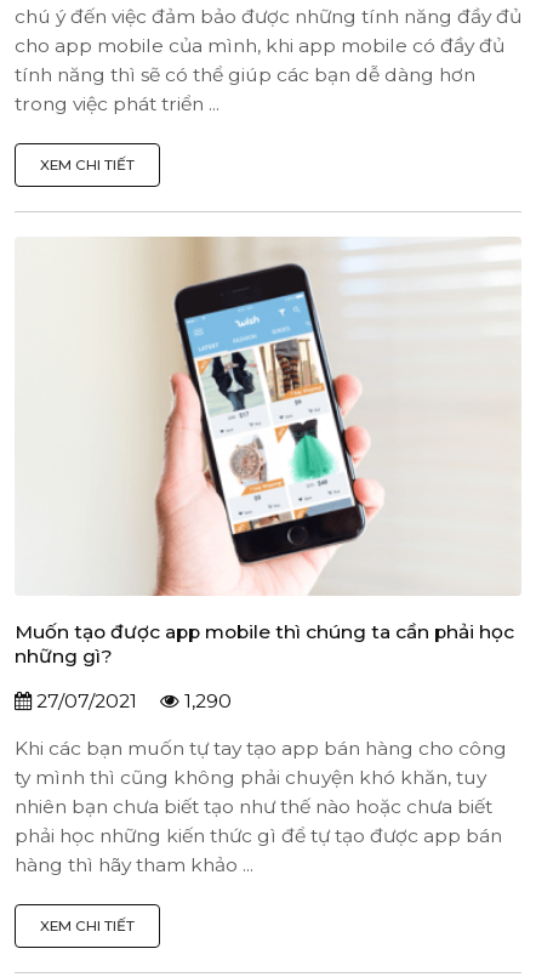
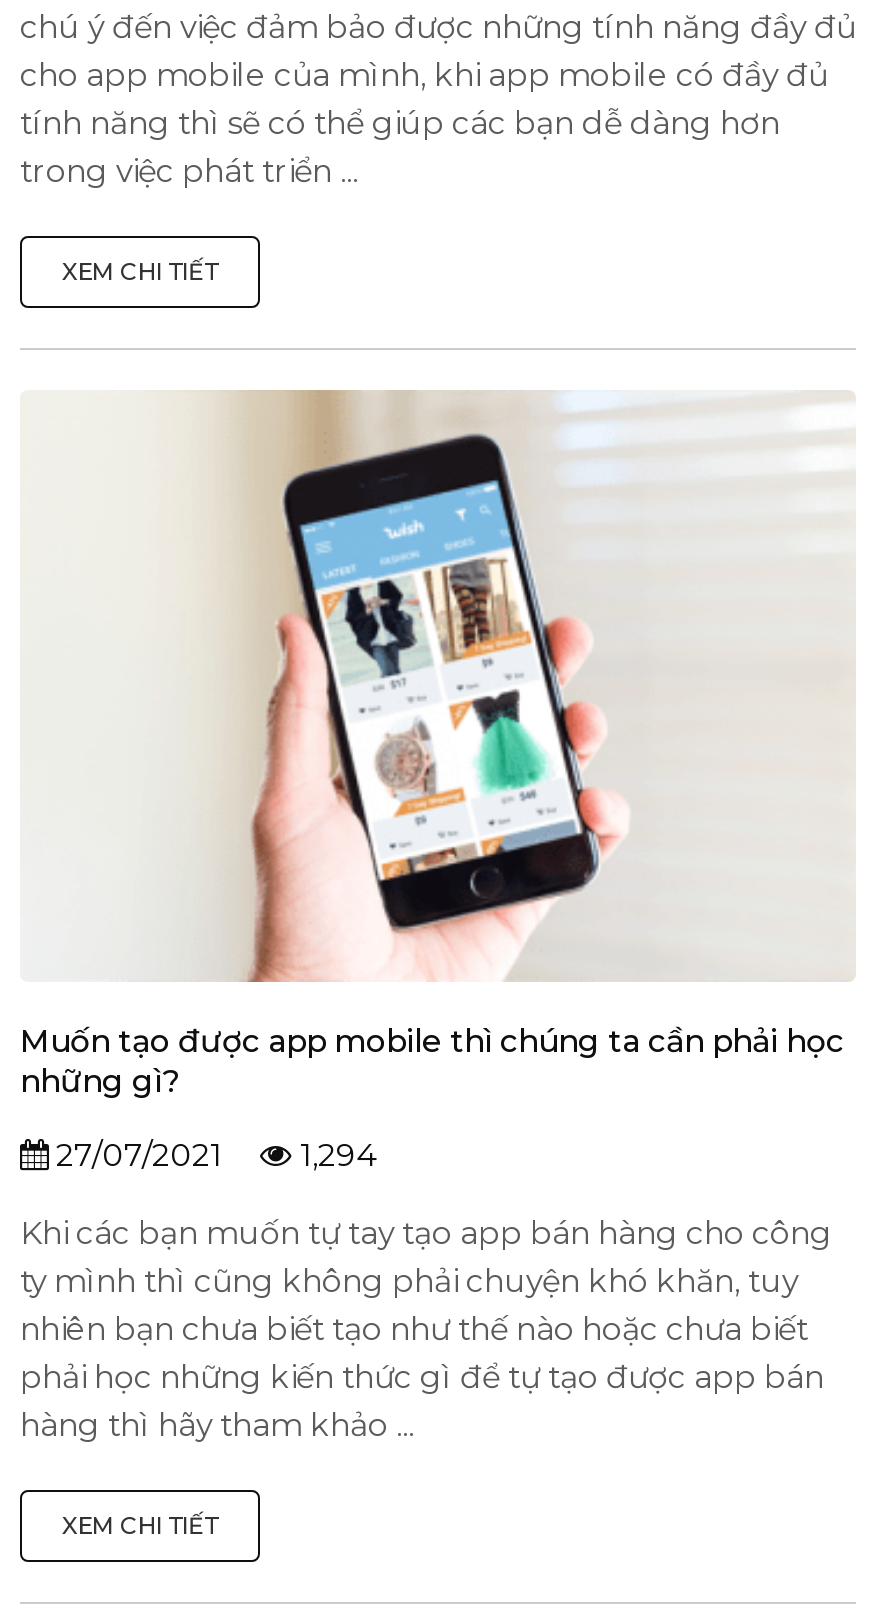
[36,690,232,713] 27/07/2021 1,290 -> [56,1136,376,1174] 27/07/2021 1,294

